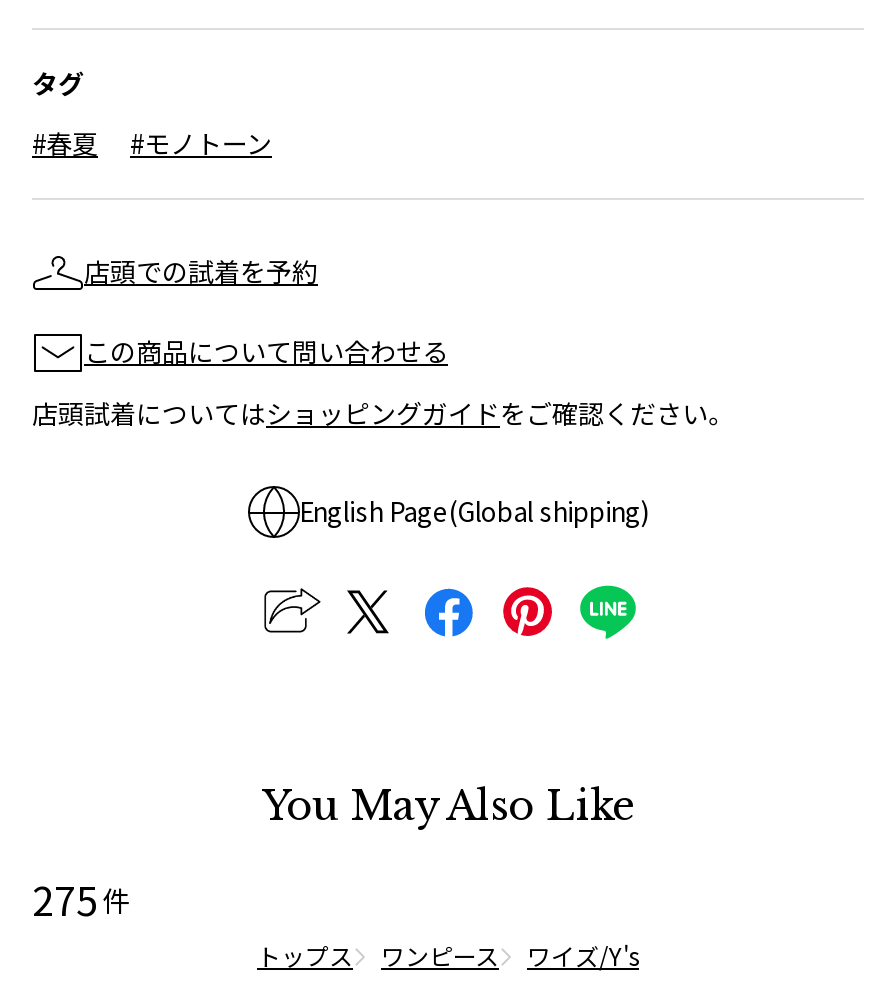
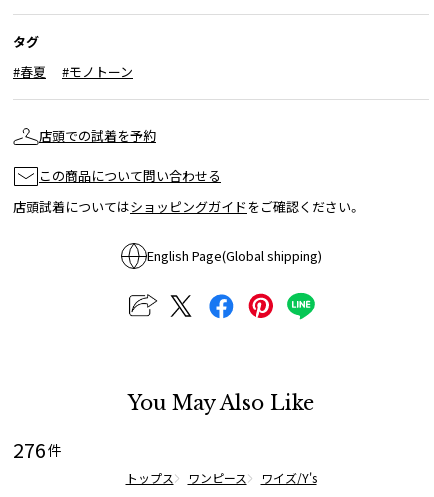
[32,870,130,928] 275 件 -> [13,435,62,464] 276 件

